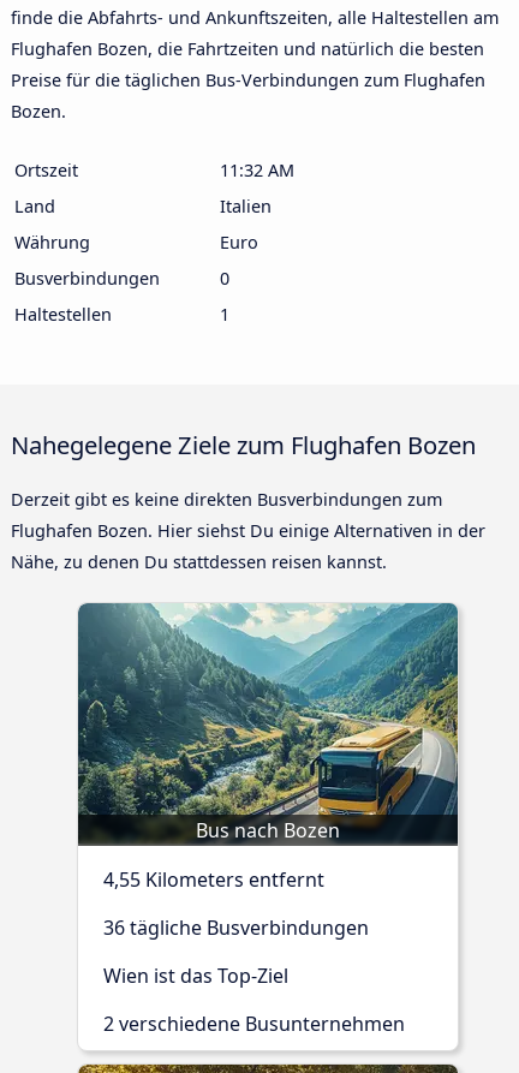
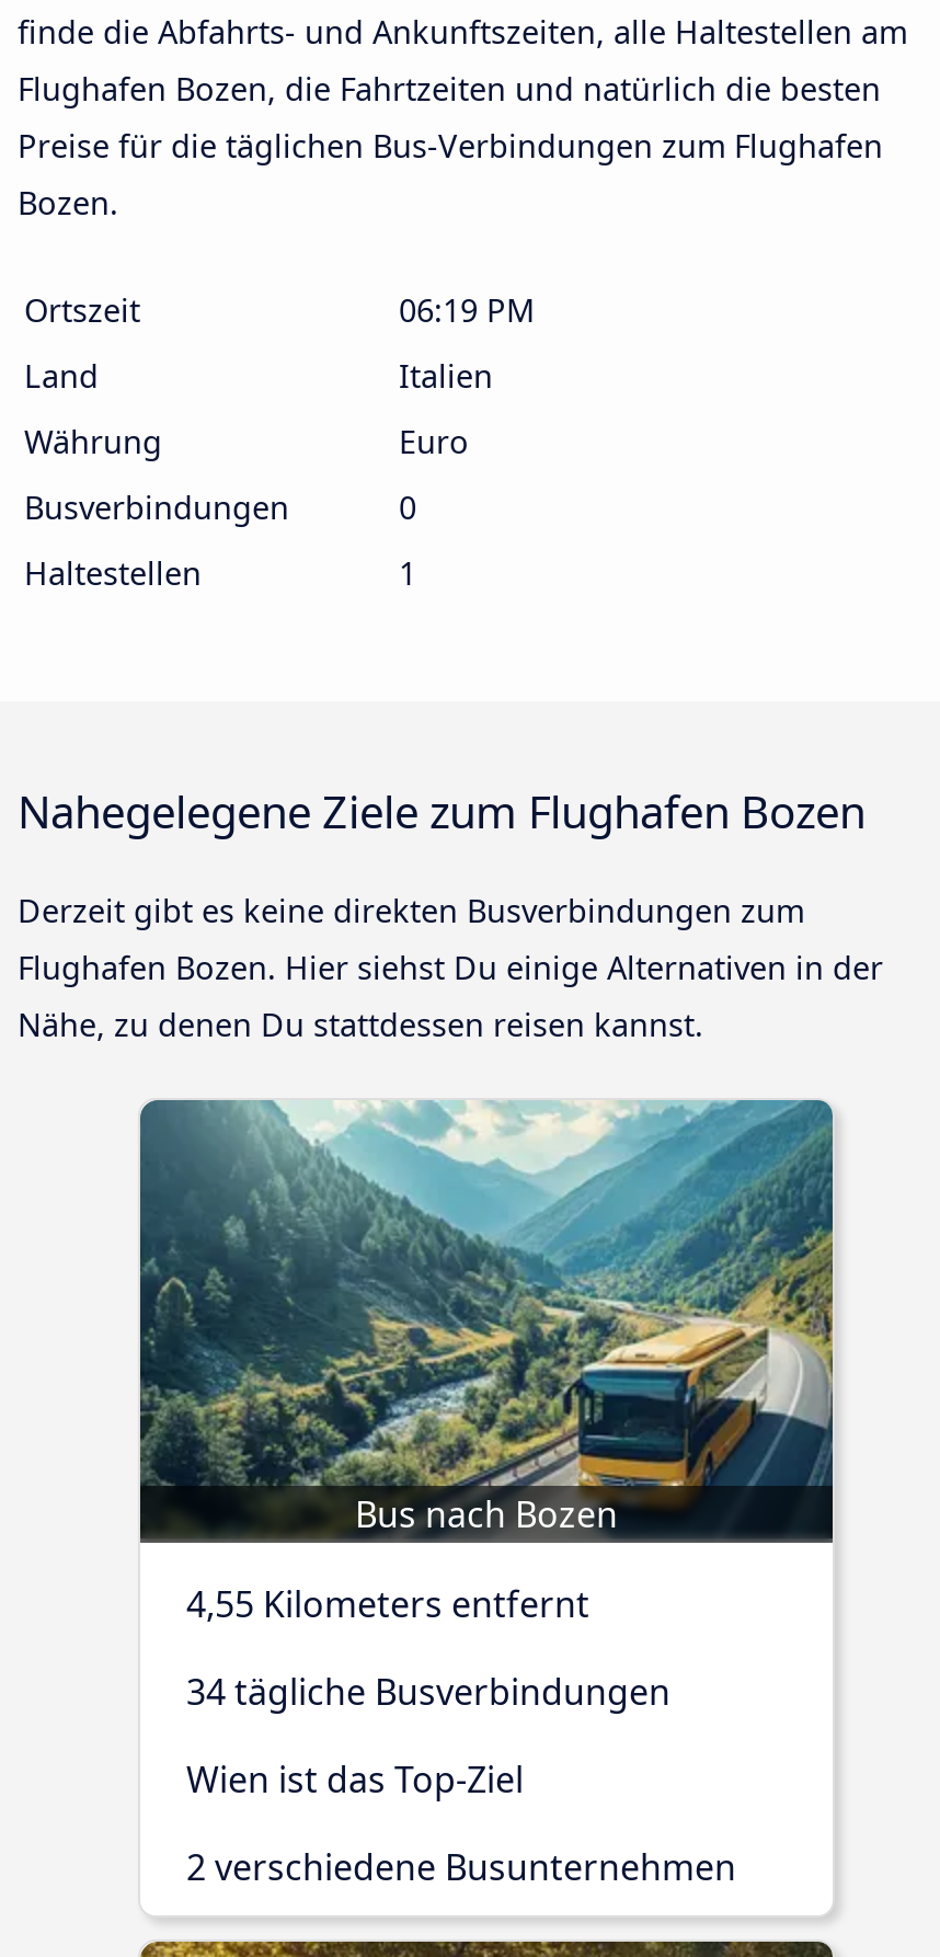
[220,158,294,181] 11:32 AM -> [399,289,535,330] 06:19 PM
[103,914,369,941] 36 tägliche Busverbindungen -> [186,1668,670,1716] 34 tägliche Busverbindungen

